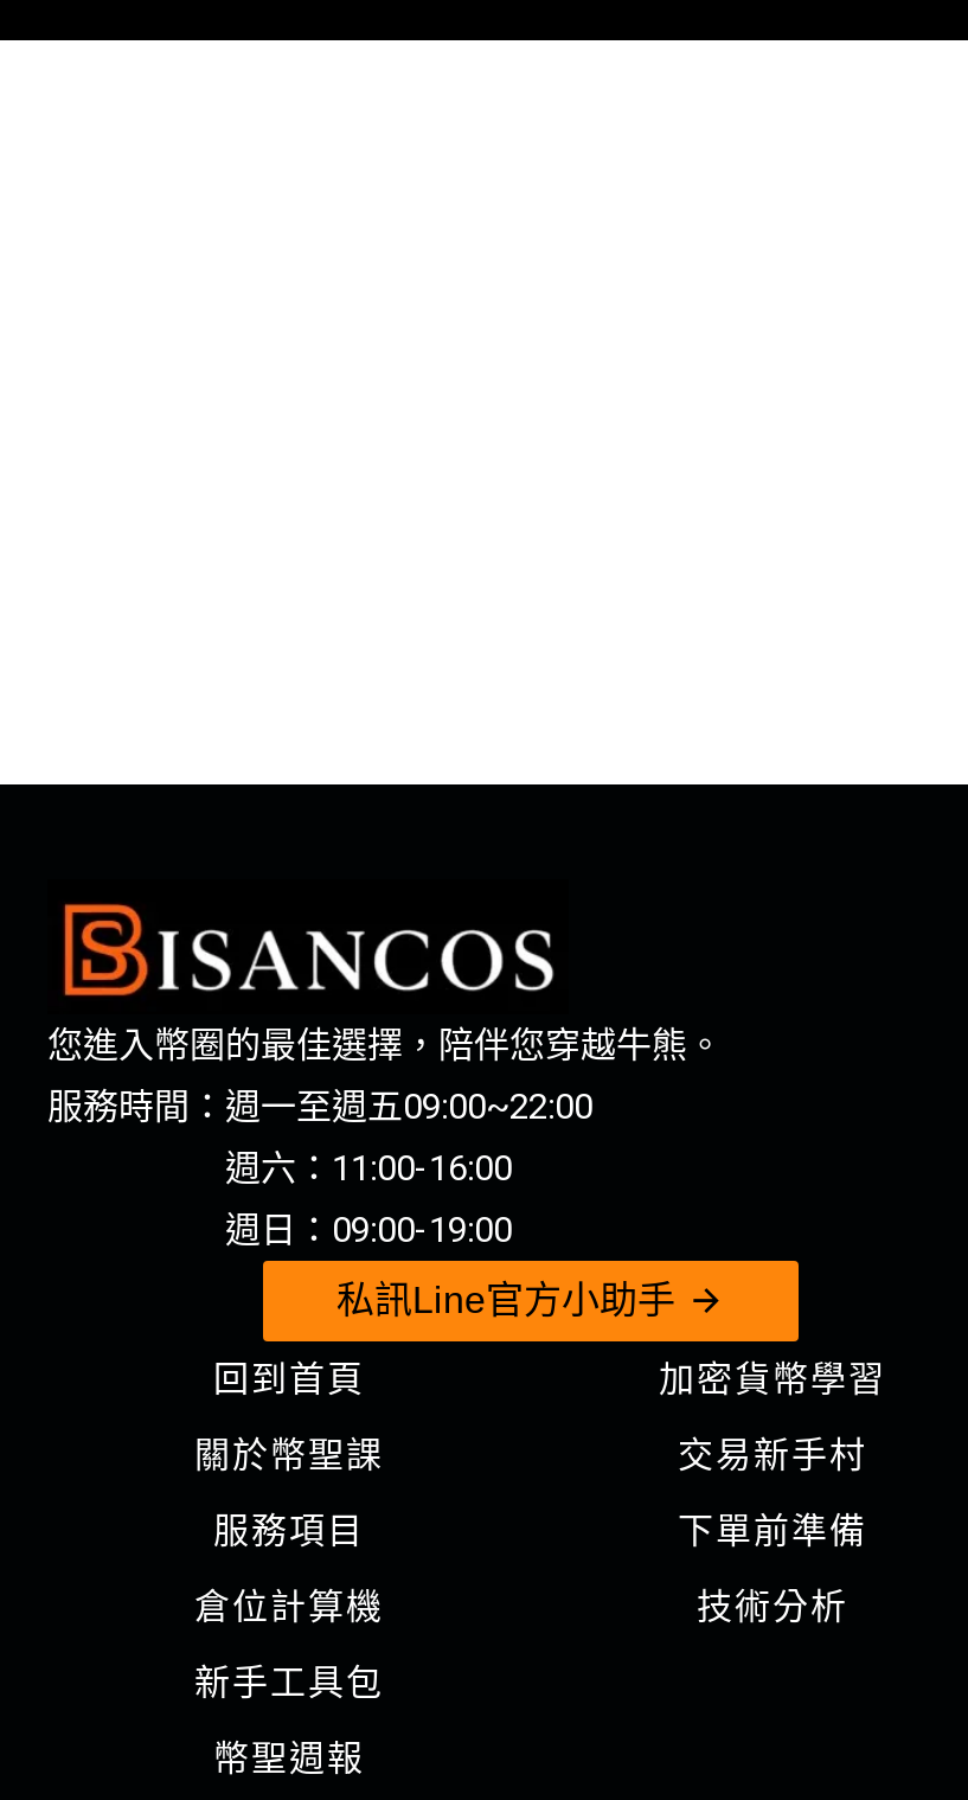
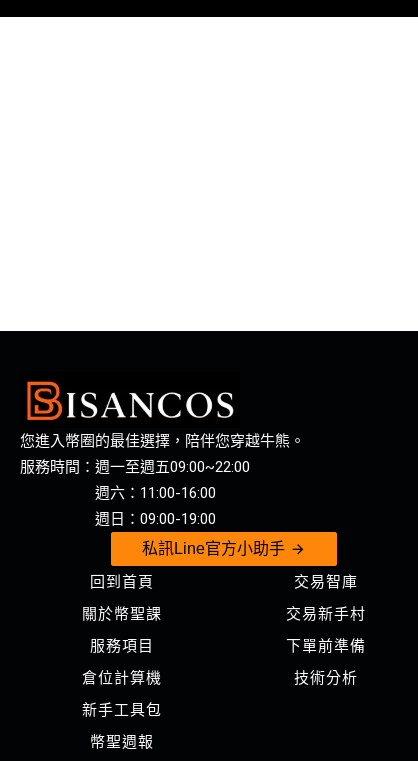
[659,1358,886,1401] 加密貨幣學習 -> [294,573,358,591] 交易智庫

